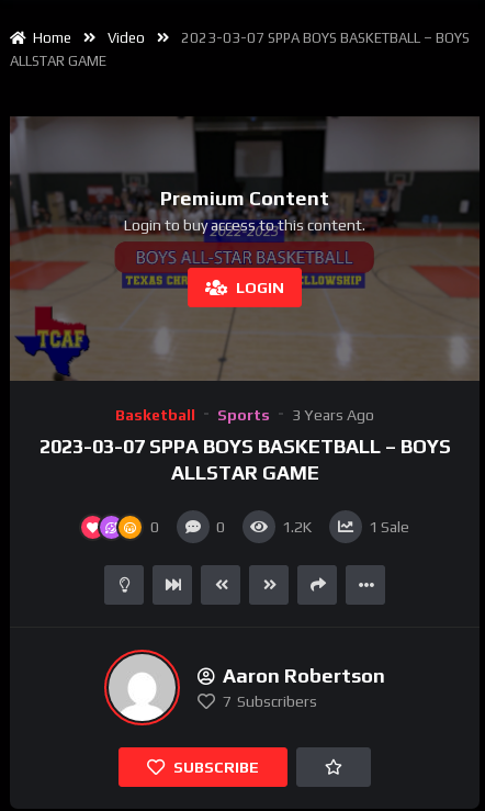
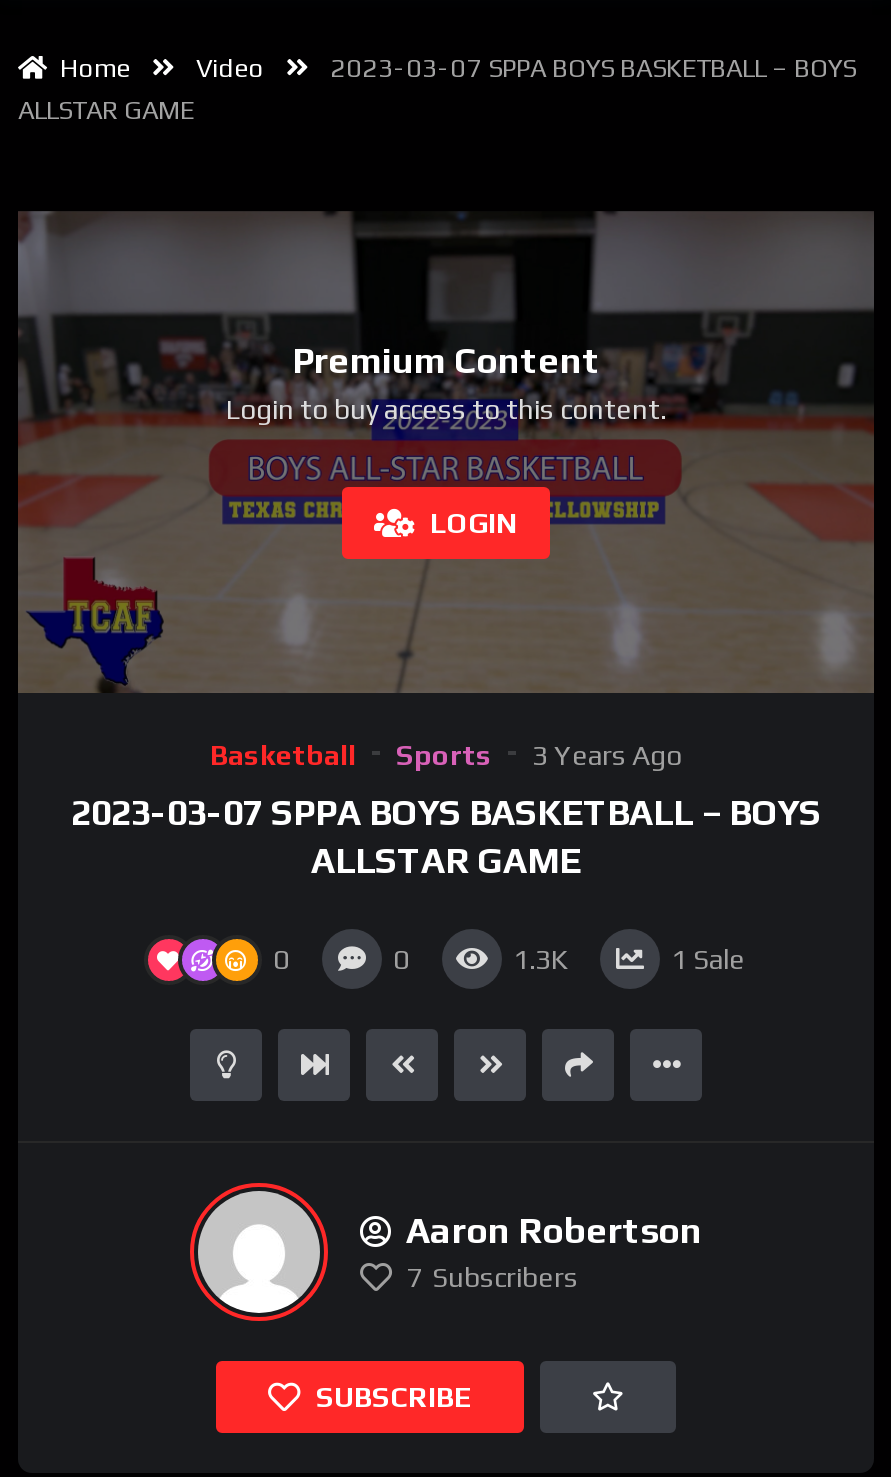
[281,518,311,536] 1.2K -> [513,944,567,976] 1.3K

